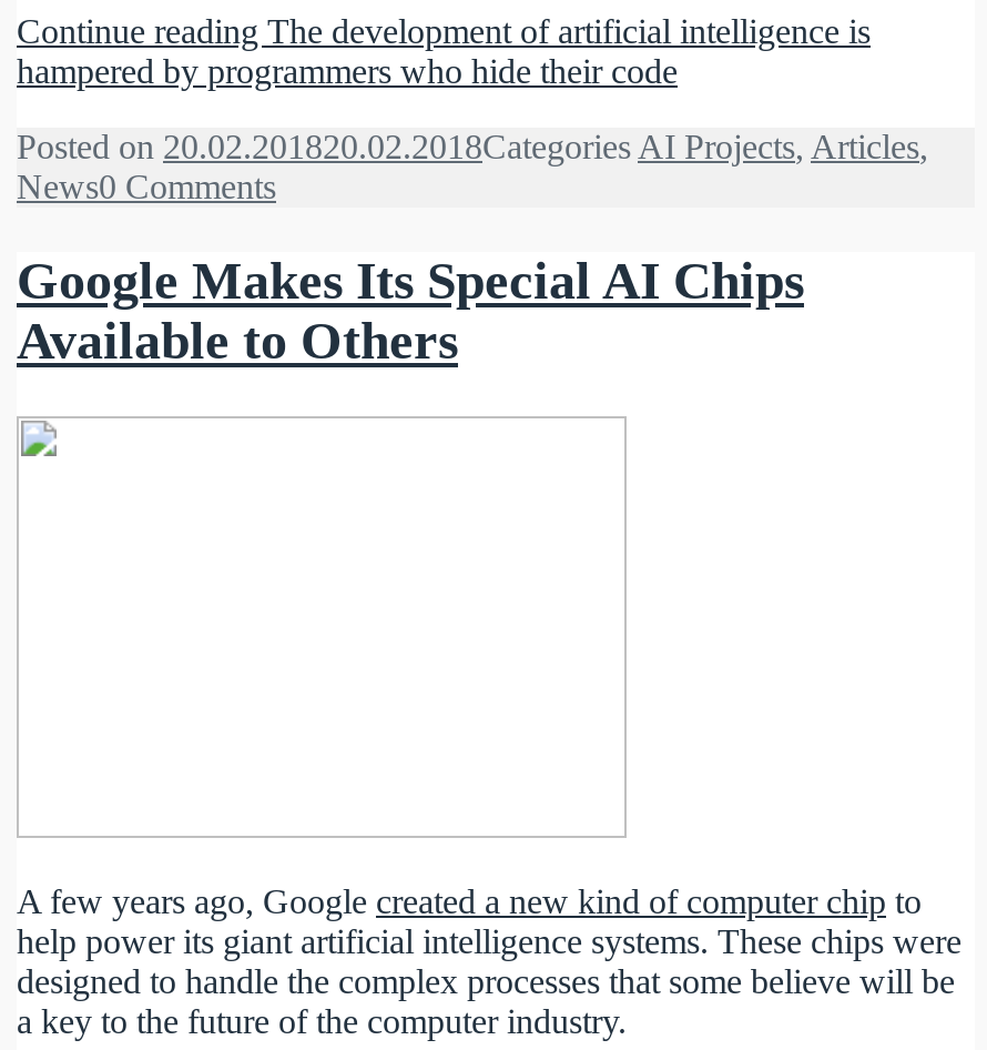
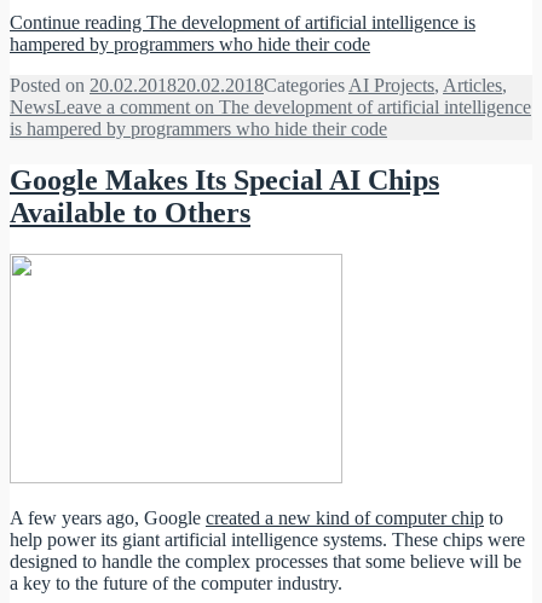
[17,168,276,205] News0 Comments -> [10,97,531,139] NewsLeave a comment on The development of artificial intelligence | is hampered by programmers who hide their code

